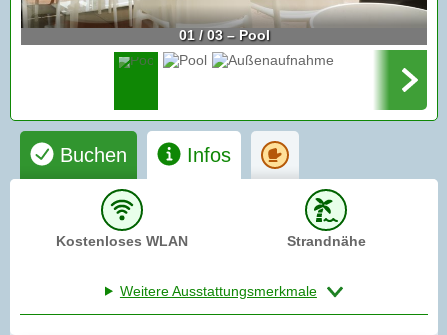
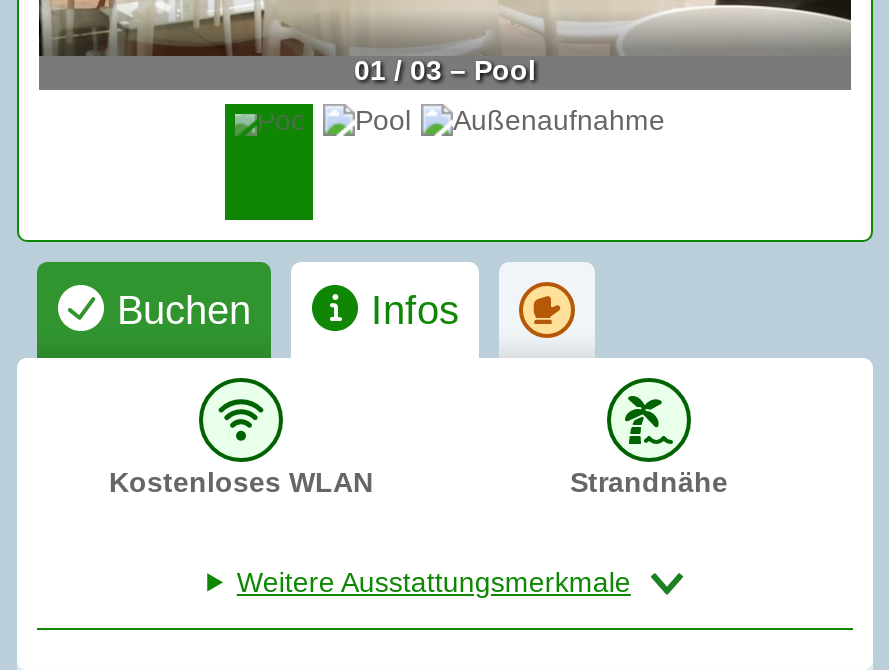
[375,49,428,111] [image] -> none

